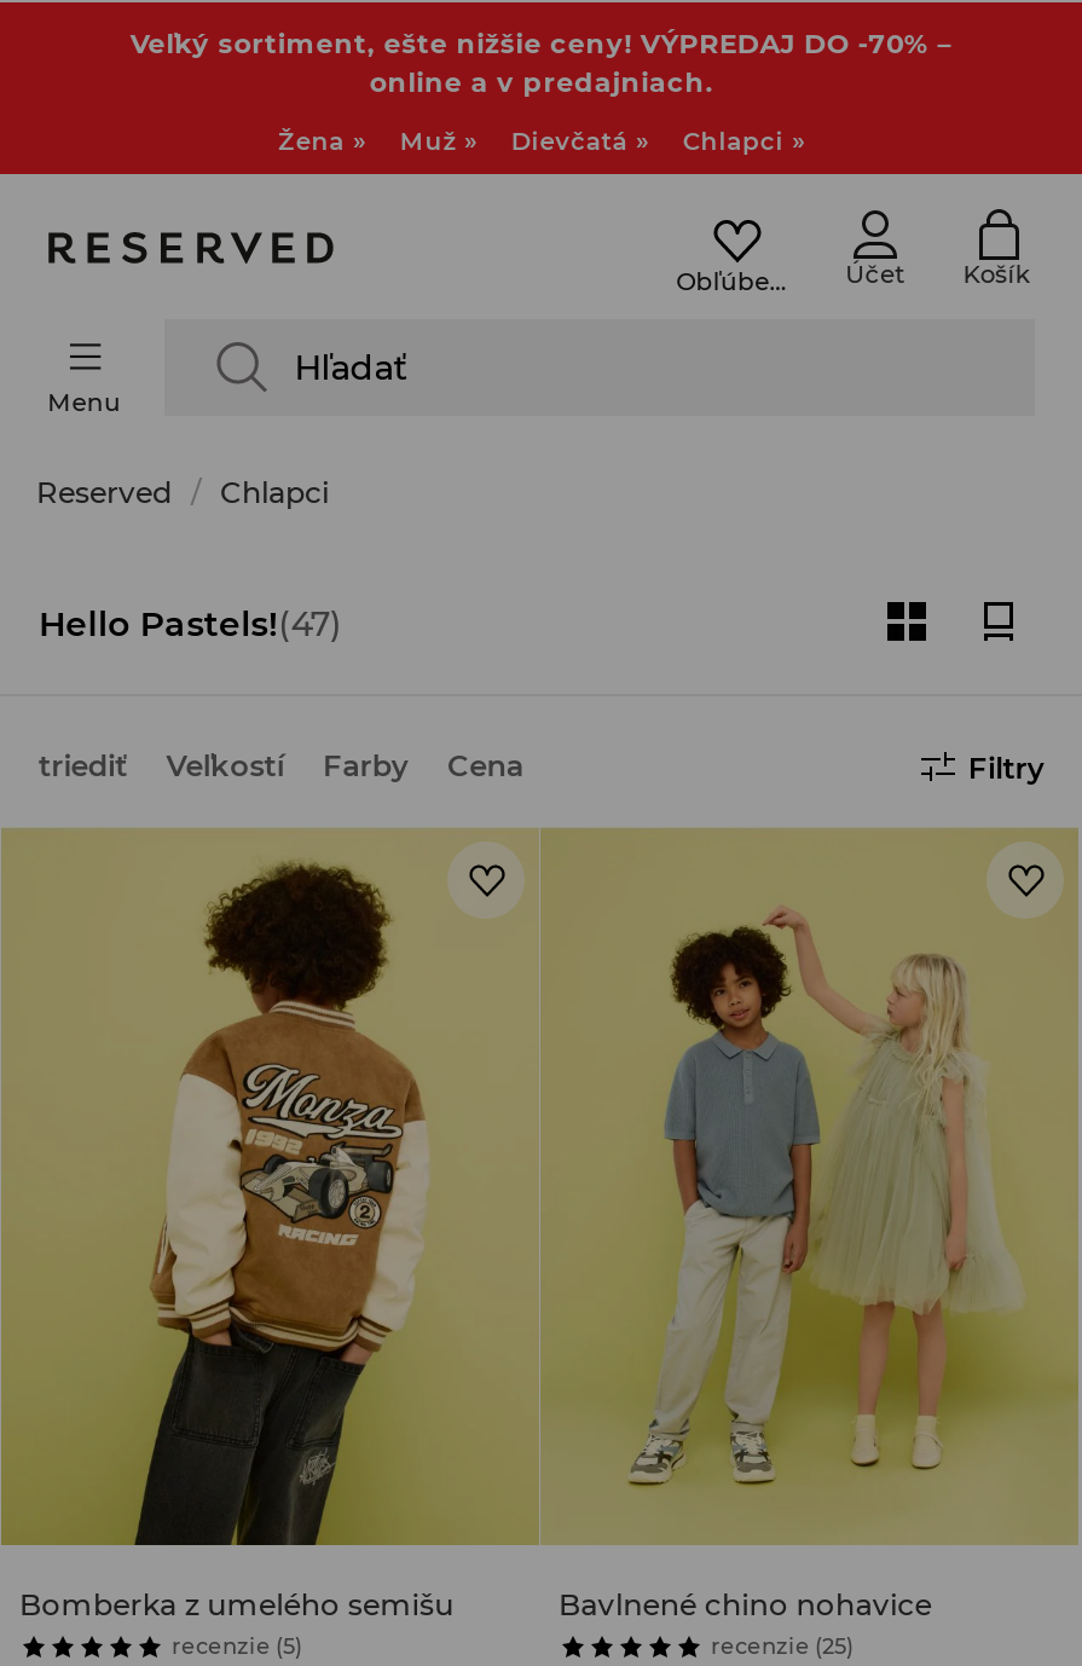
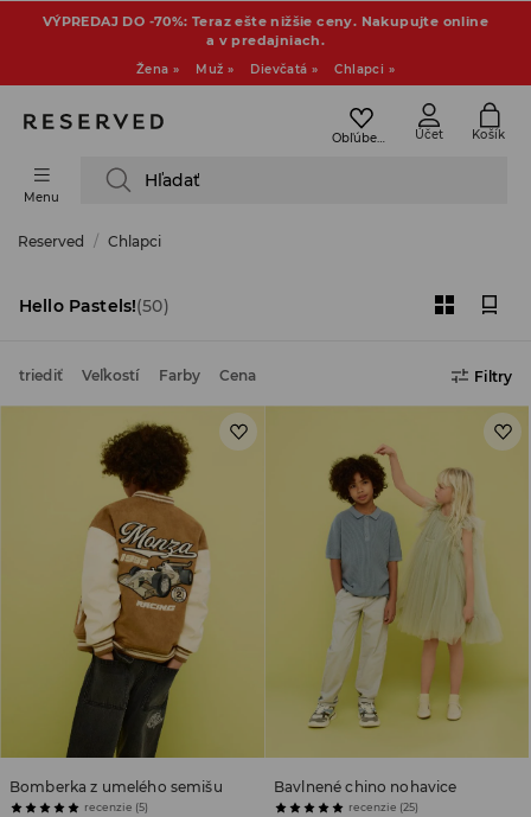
[130,27,953,99] Veľký sortiment, ešte nižšie ceny! VÝPREDAJ DO -70% – | online a v predajniach. -> [43,13,488,49] VÝPREDAJ DO -70%: Teraz ešte nižšie ceny. Nakupujte online | a v predajniach.
[39,602,343,646] Hello Pastels!(47) -> [19,295,169,317] Hello Pastels!(50)

